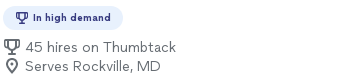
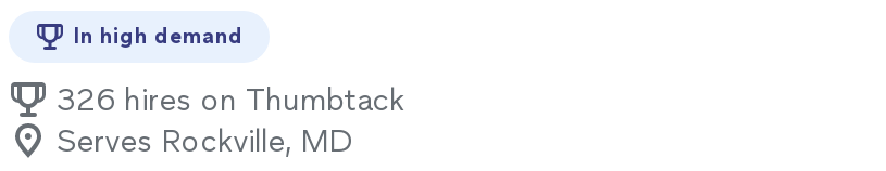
[25,39,176,56] 45 hires on Thumbtack -> [57,82,404,119] 326 hires on Thumbtack

